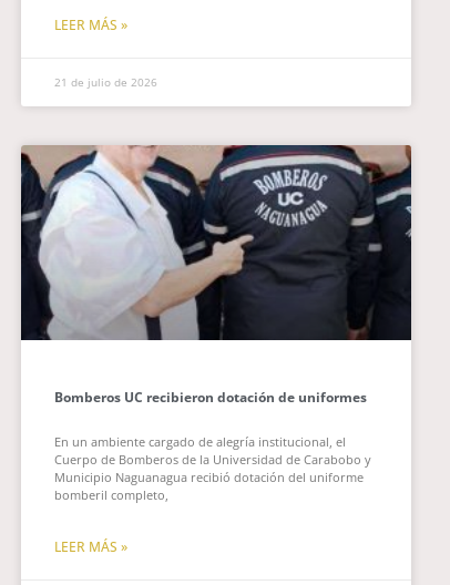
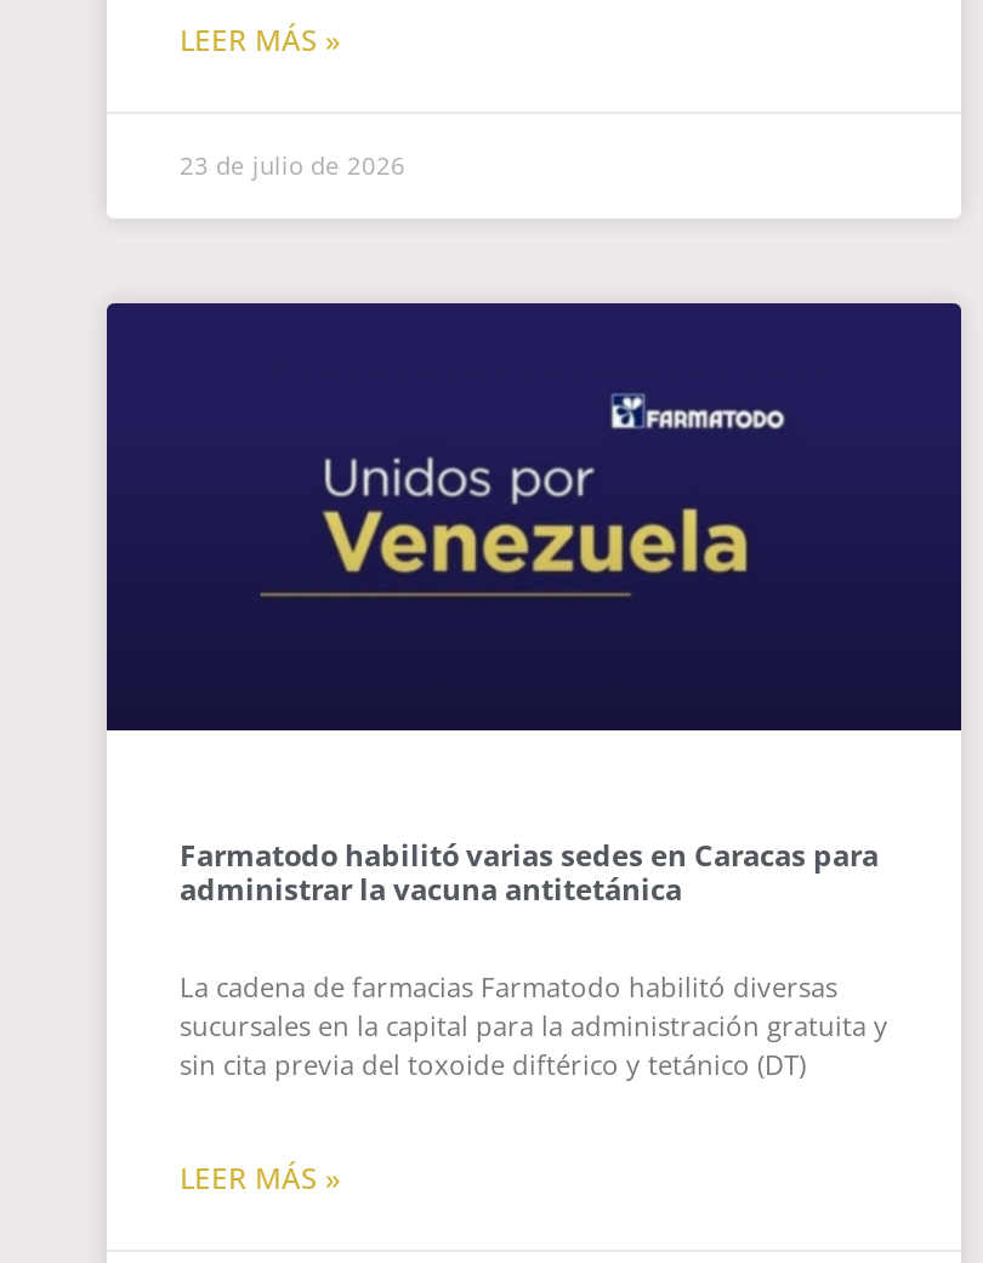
[54,74,157,90] 21 de julio de 2026 -> [180,148,405,182] 23 de julio de 2026
[21,144,411,340] [image] -> [107,301,961,730] [image]
[54,388,367,407] Bomberos UC recibieron dotación de uniformes -> [180,835,879,910] Farmatodo habilitó varias sedes en Caracas para | administrar la vacuna antitetánica
[54,433,371,503] En un ambiente cargado de alegría institucional, el | Cuerpo de Bomberos de la Universidad de Carabobo y | Municipio Naguanagua recibió dotación del uniforme | bomberil completo, -> [180,968,888,1082] La cadena de farmacias Farmatodo habilitó diversas | sucursales en la capital para la administración gratuita y | sin cita previa del toxoide diftérico y tetánico (DT)

